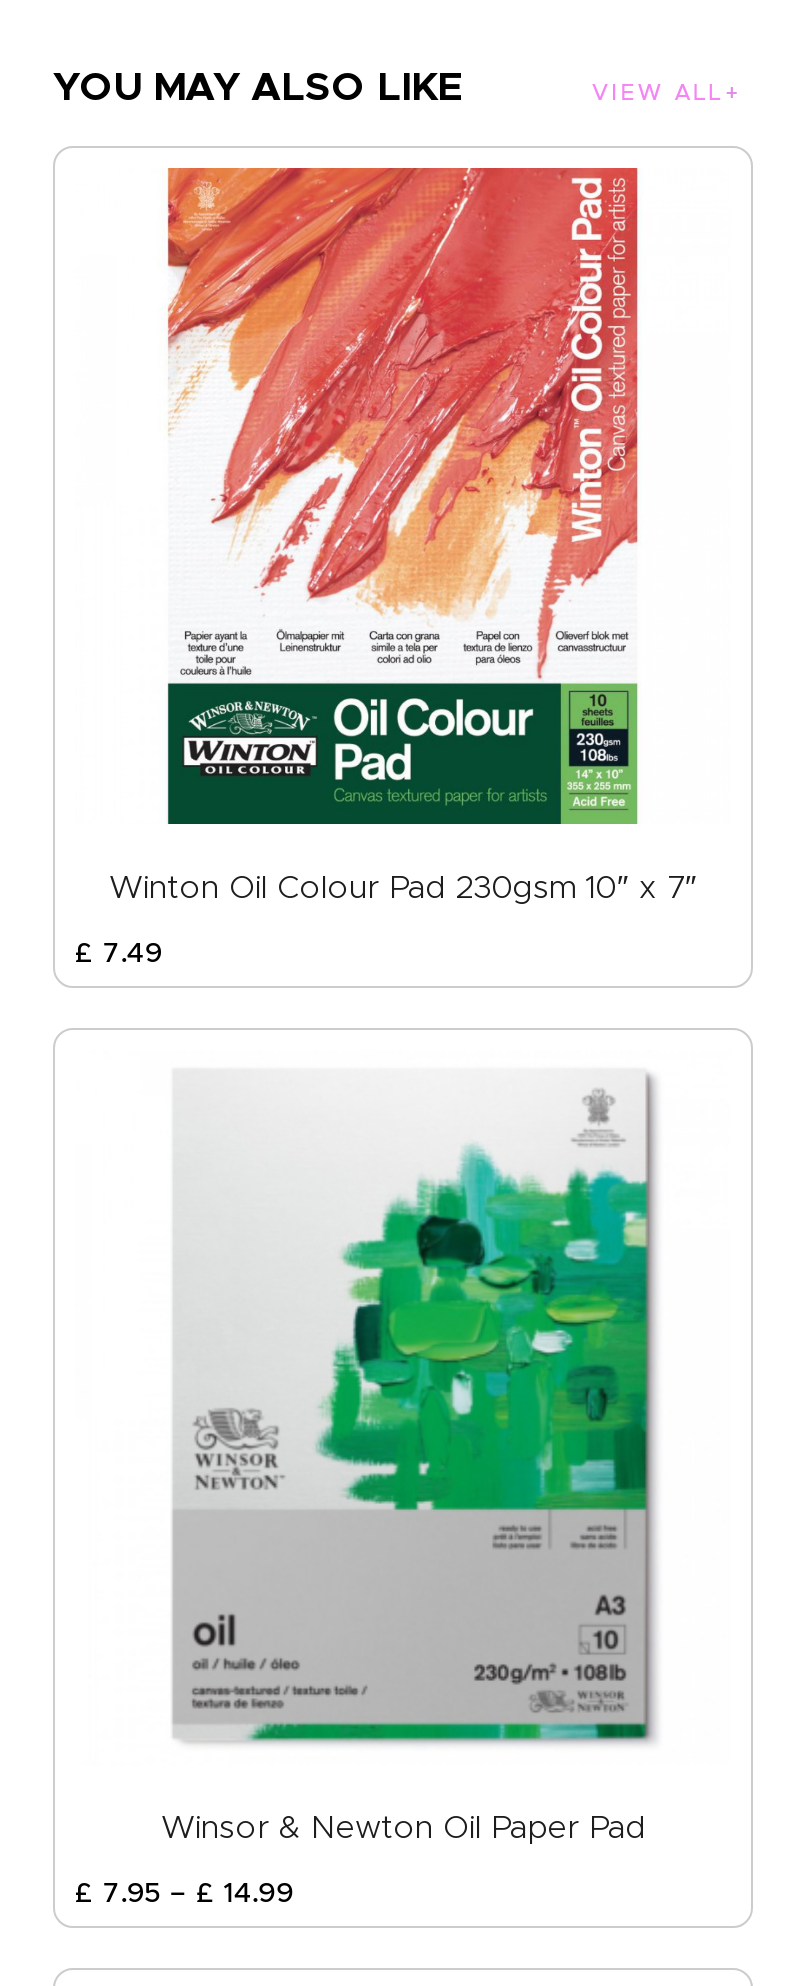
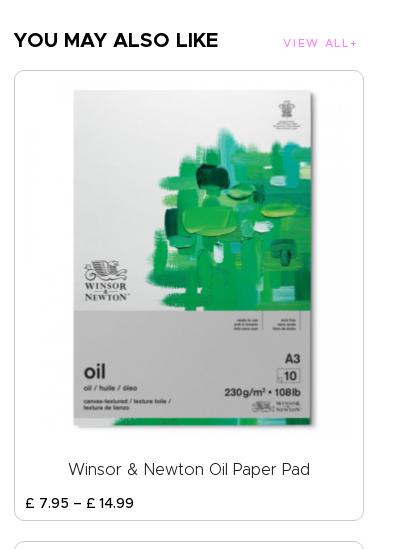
[75,166,697,970] [image] | Winton Oil Colour Pad 230gsm 10″ x 7″ | £ 7.49 -> none

